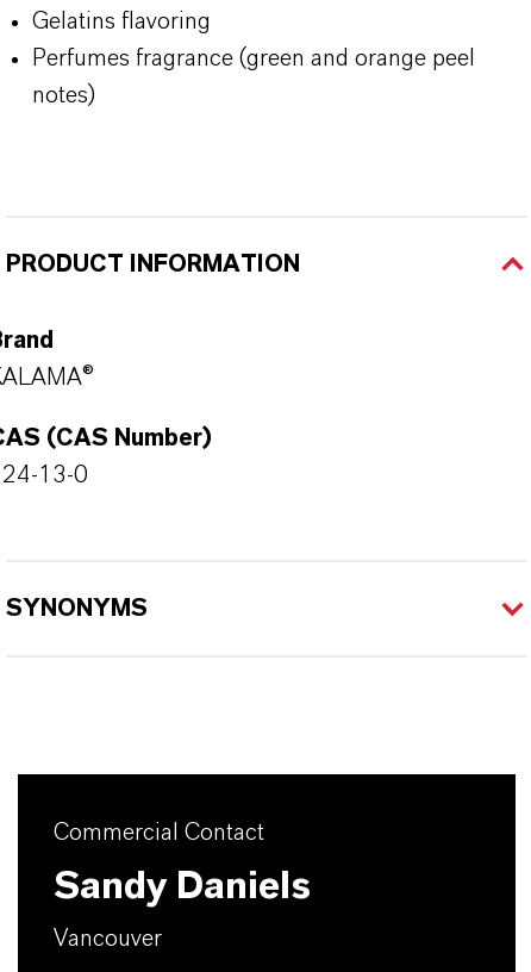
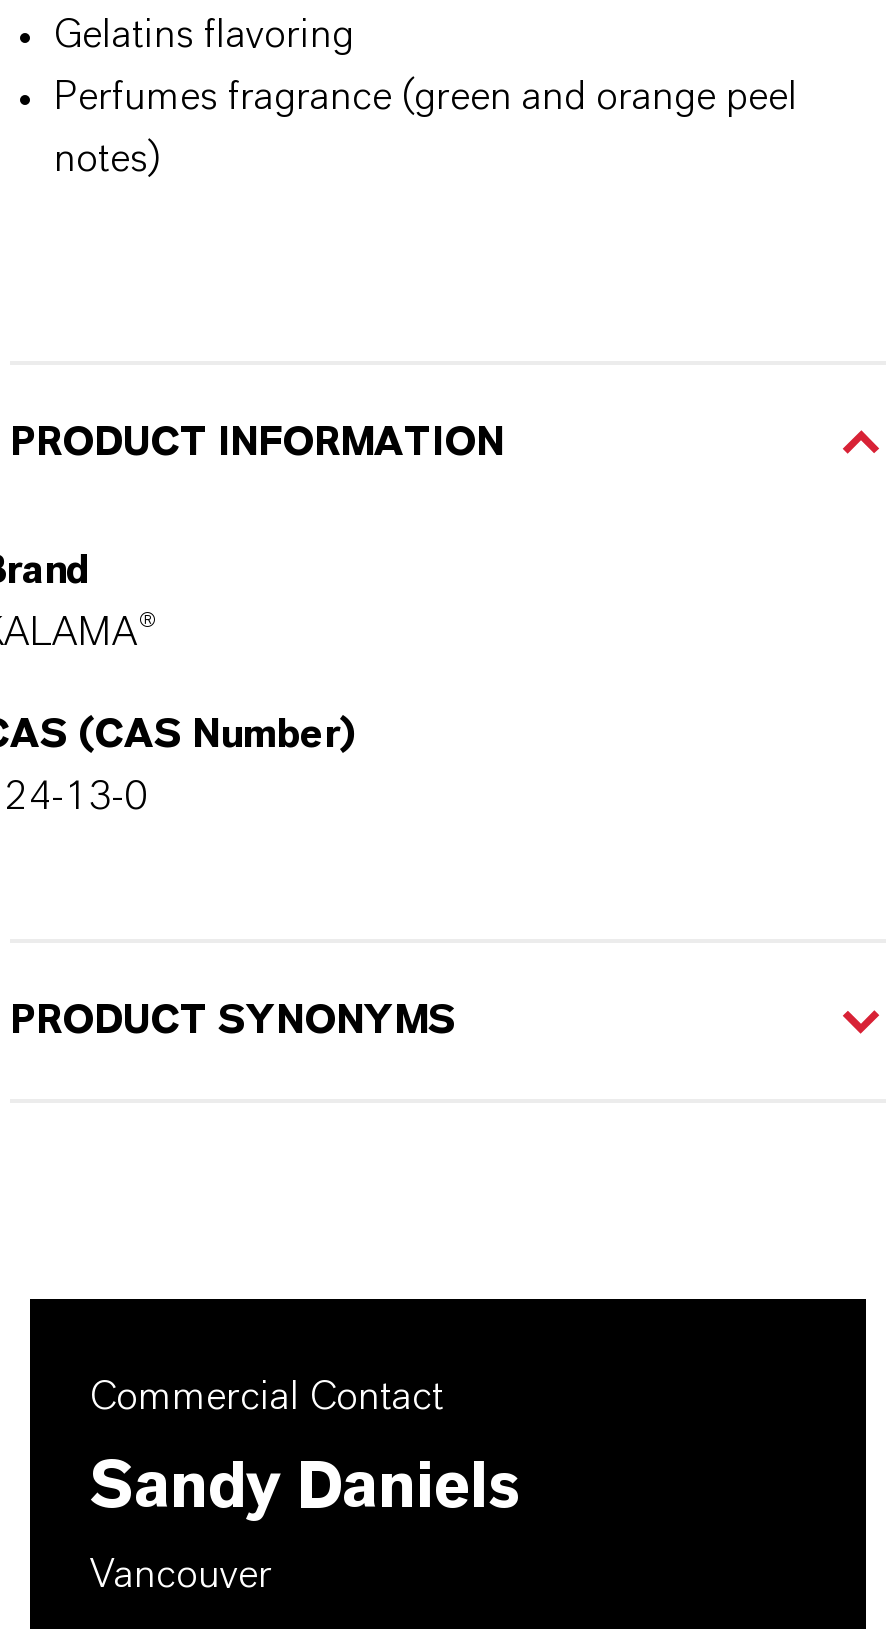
[6,597,148,621] SYNONYMS -> [10,1001,456,1041] PRODUCT SYNONYMS

